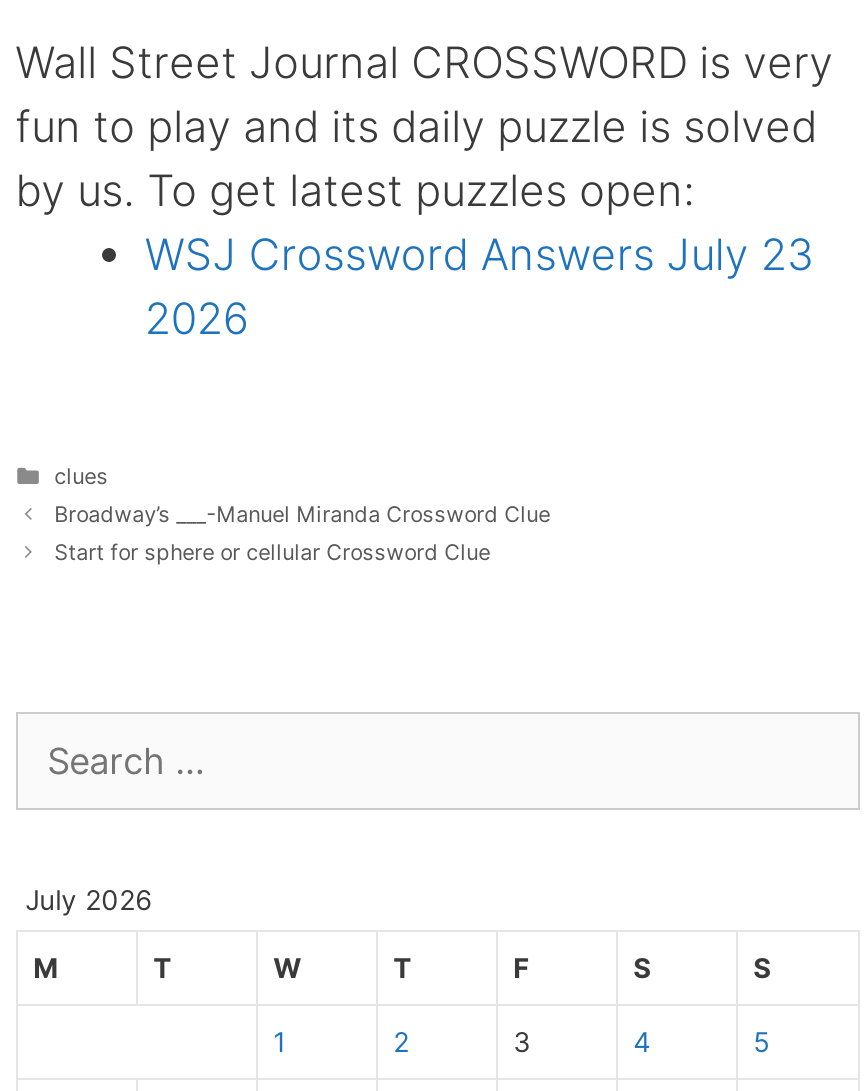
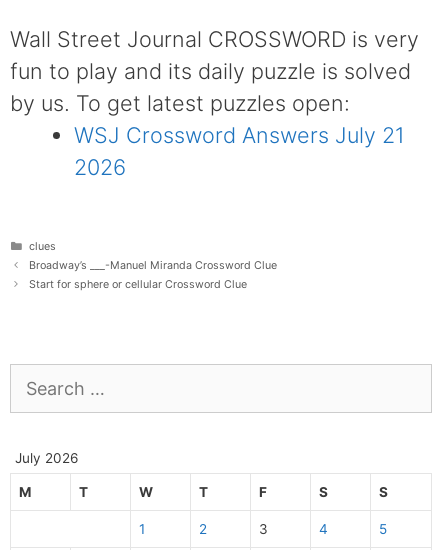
[145,229,815,281] WSJ Crossword Answers July 23 -> [74,122,405,148] WSJ Crossword Answers July 21

